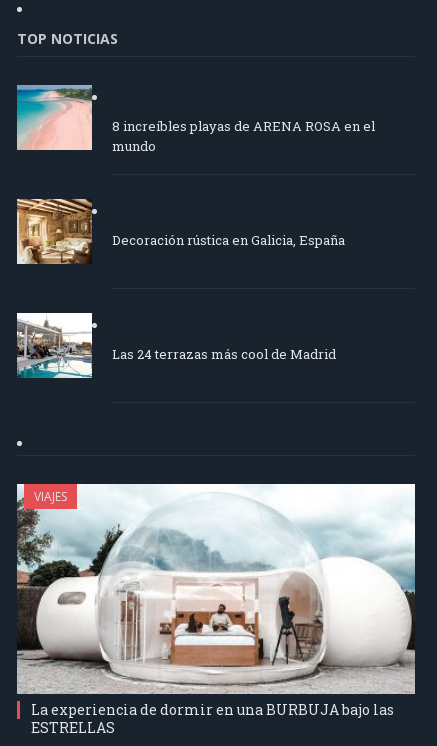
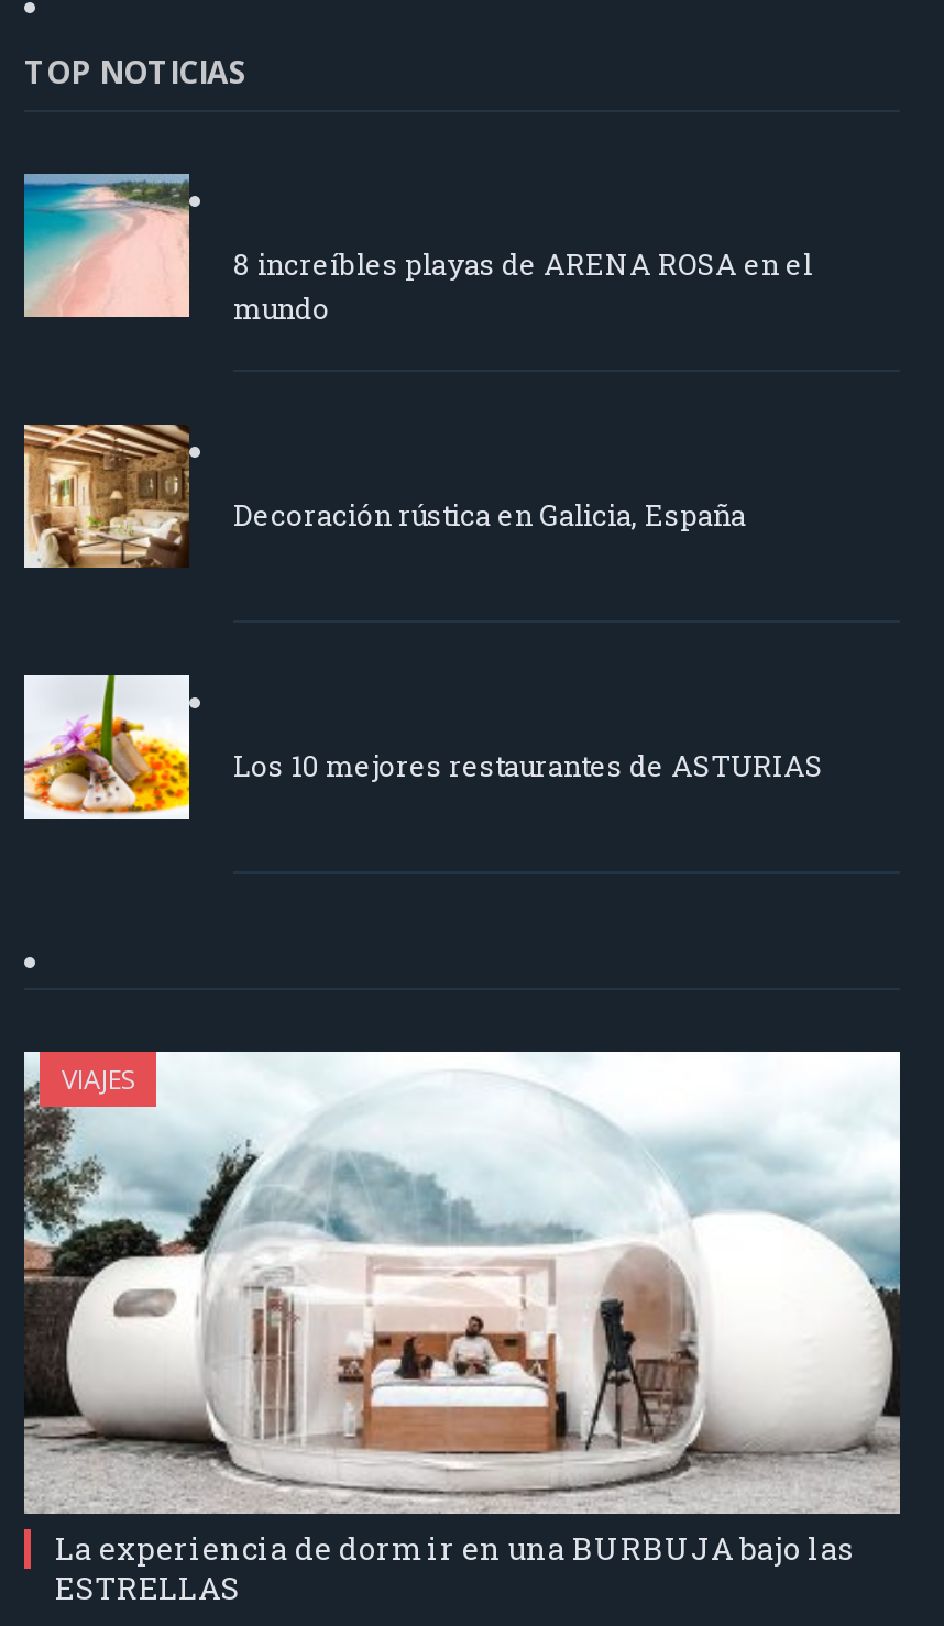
[16,312,336,379] [image] | Las 24 terrazas más cool de Madrid -> [22,673,823,821] [image] | Los 10 mejores restaurantes de ASTURIAS

